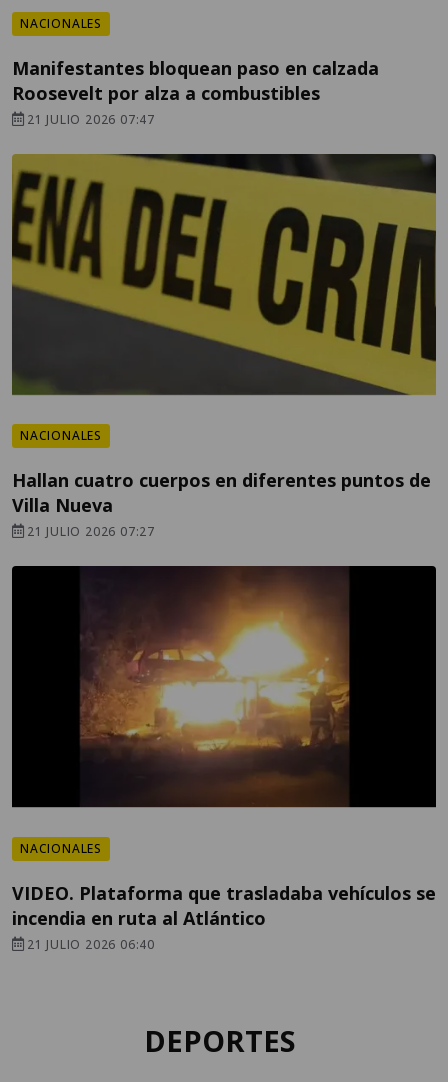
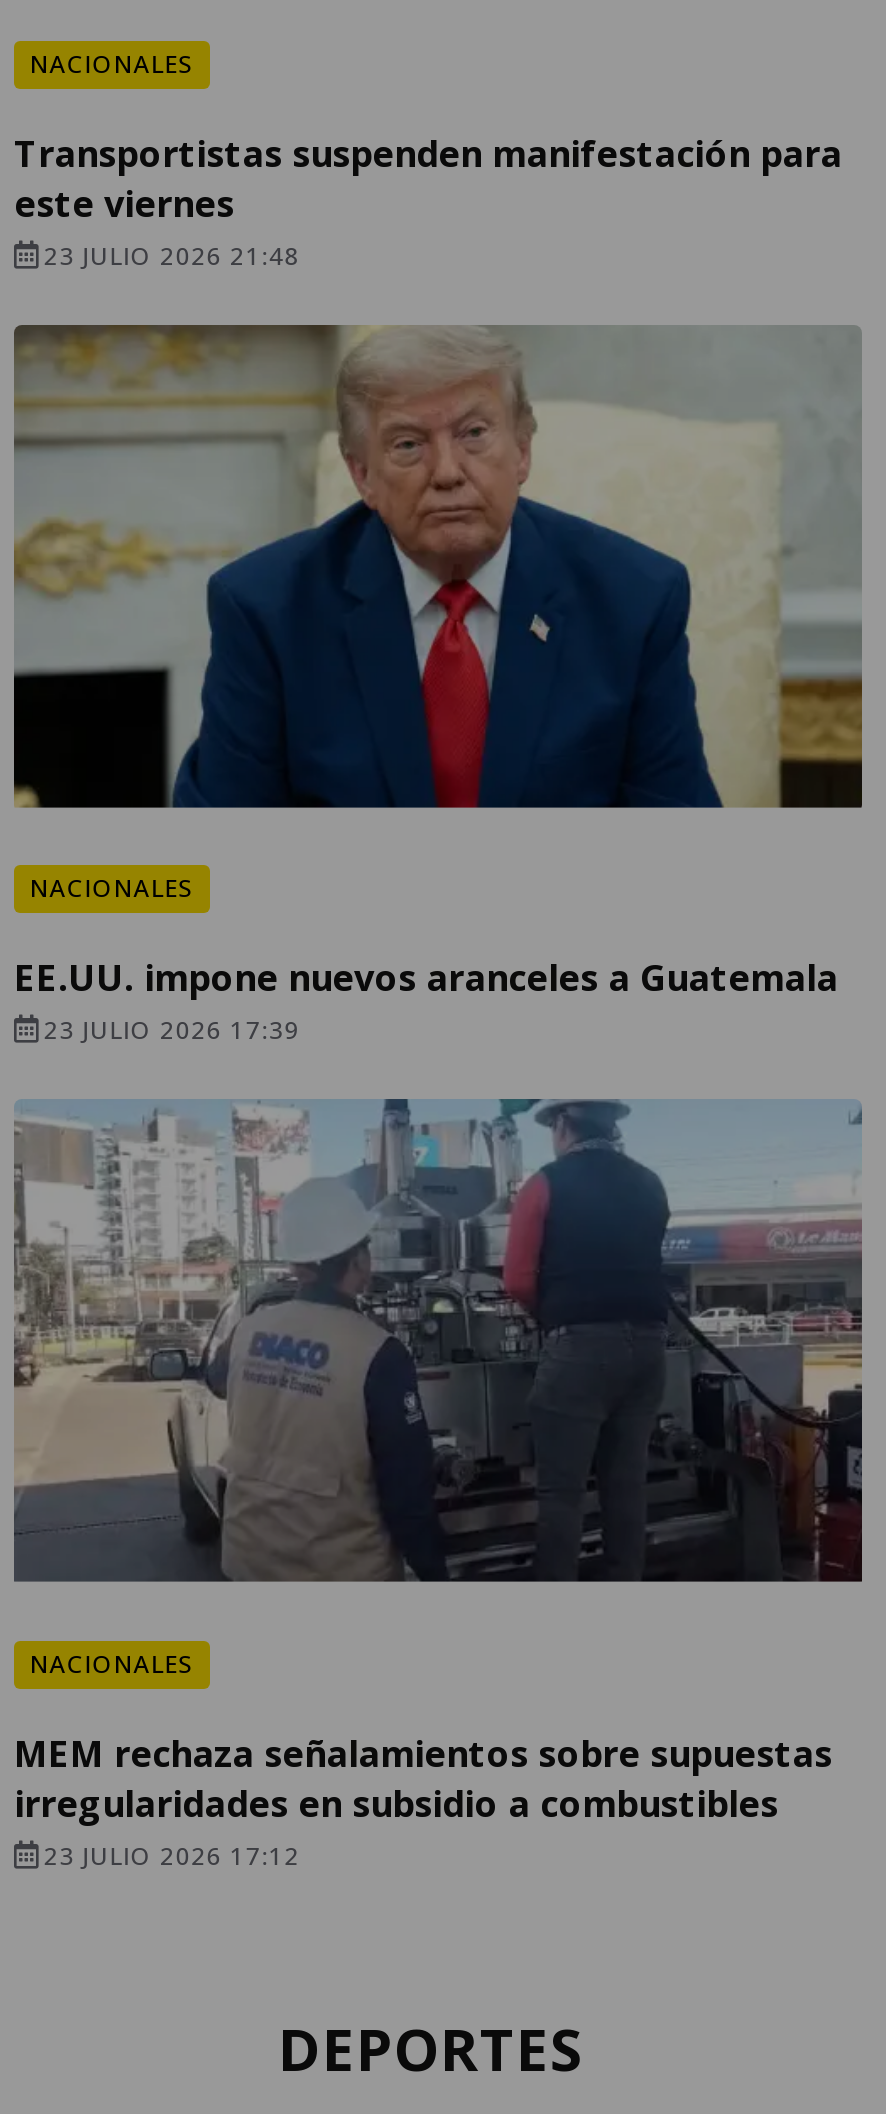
[12,56,379,128] Manifestantes bloquean paso en calzada | Roosevelt por alza a combustibles | 21 JULIO 2026 07:47 -> [14,128,842,272] Transportistas suspenden manifestación para | este viernes | 23 JULIO 2026 21:48
[11,153,437,396] [image] -> [12,323,864,809] [image]
[12,468,431,540] Hallan cuatro cuerpos en diferentes puntos de | Villa Nueva | 21 JULIO 2026 07:27 -> [14,953,838,1047] EE.UU. impone nuevos aranceles a Guatemala | 23 JULIO 2026 17:39
[11,565,437,808] [image] -> [12,1097,864,1583] [image]
[12,881,436,953] VIDEO. Plataforma que trasladaba vehículos se | incendia en ruta al Atlántico | 21 JULIO 2026 06:40 -> [14,1728,832,1872] MEM rechaza señalamientos sobre supuestas | irregularidades en subsidio a combustibles | 23 JULIO 2026 17:12

